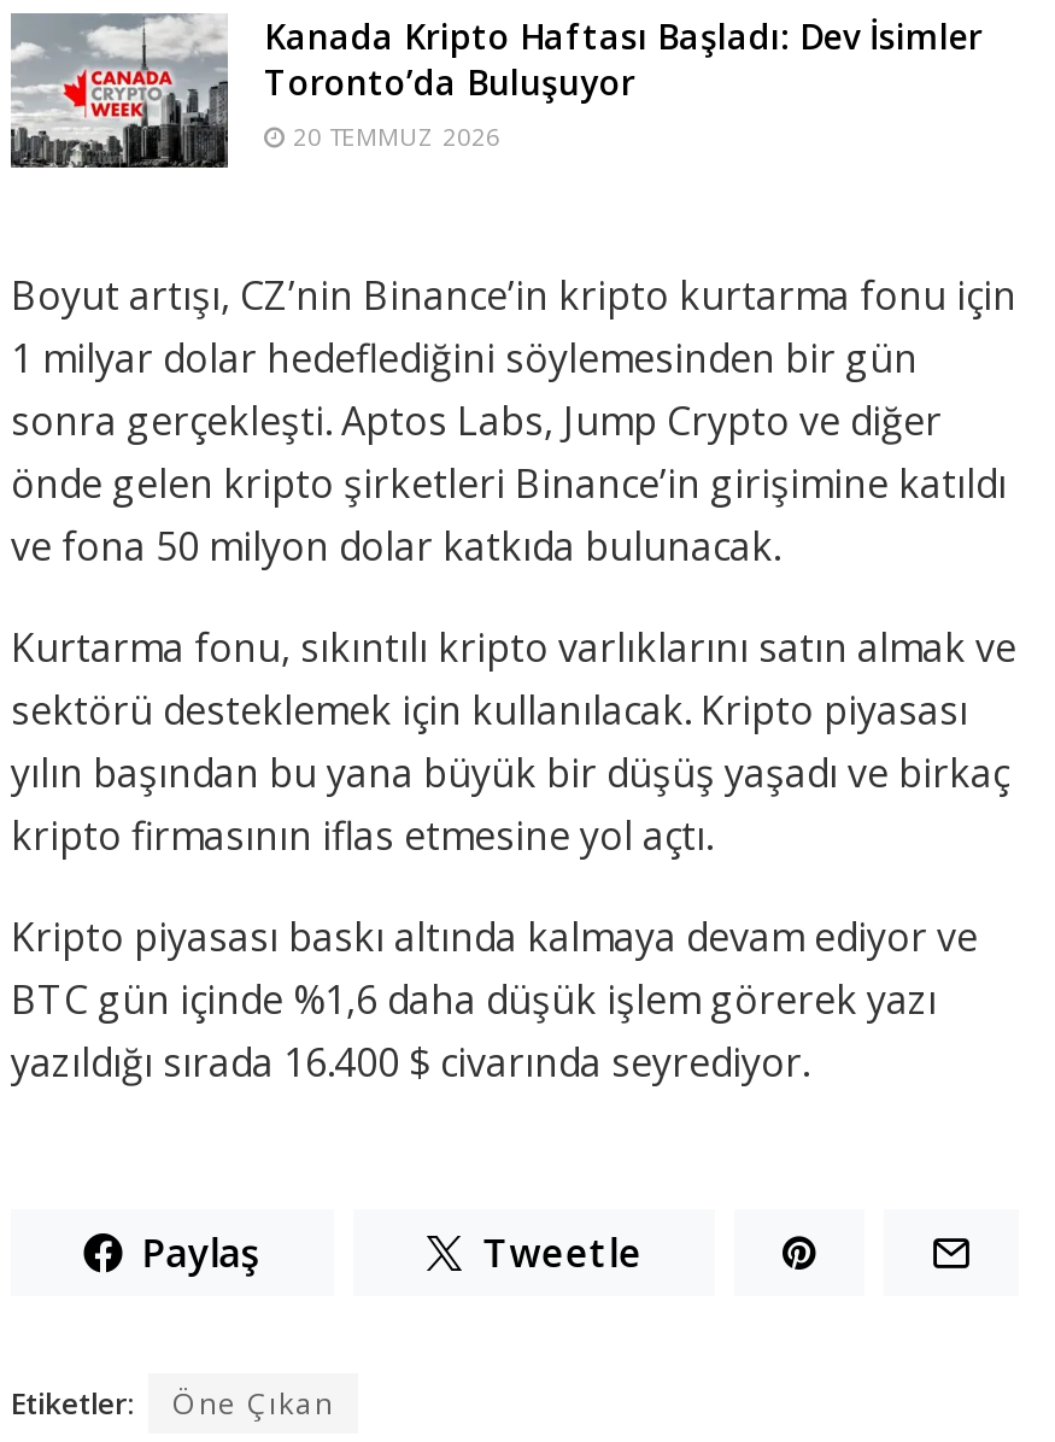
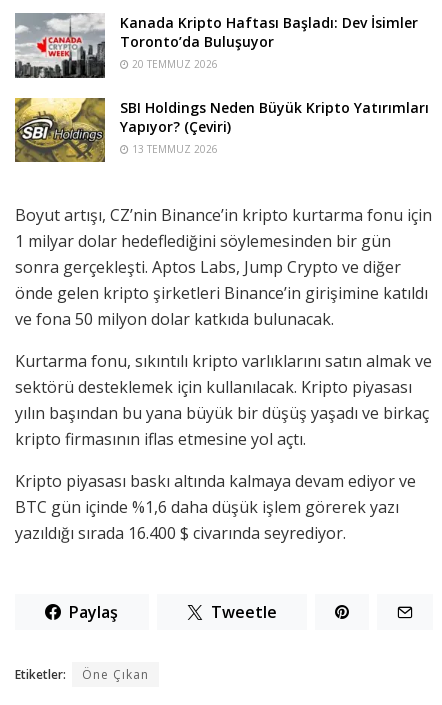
none -> [14,97,429,163] [image] | SBI Holdings Neden Büyük Kripto Yatırımları | Yapıyor? (Çeviri) | 13 TEMMUZ 2026

